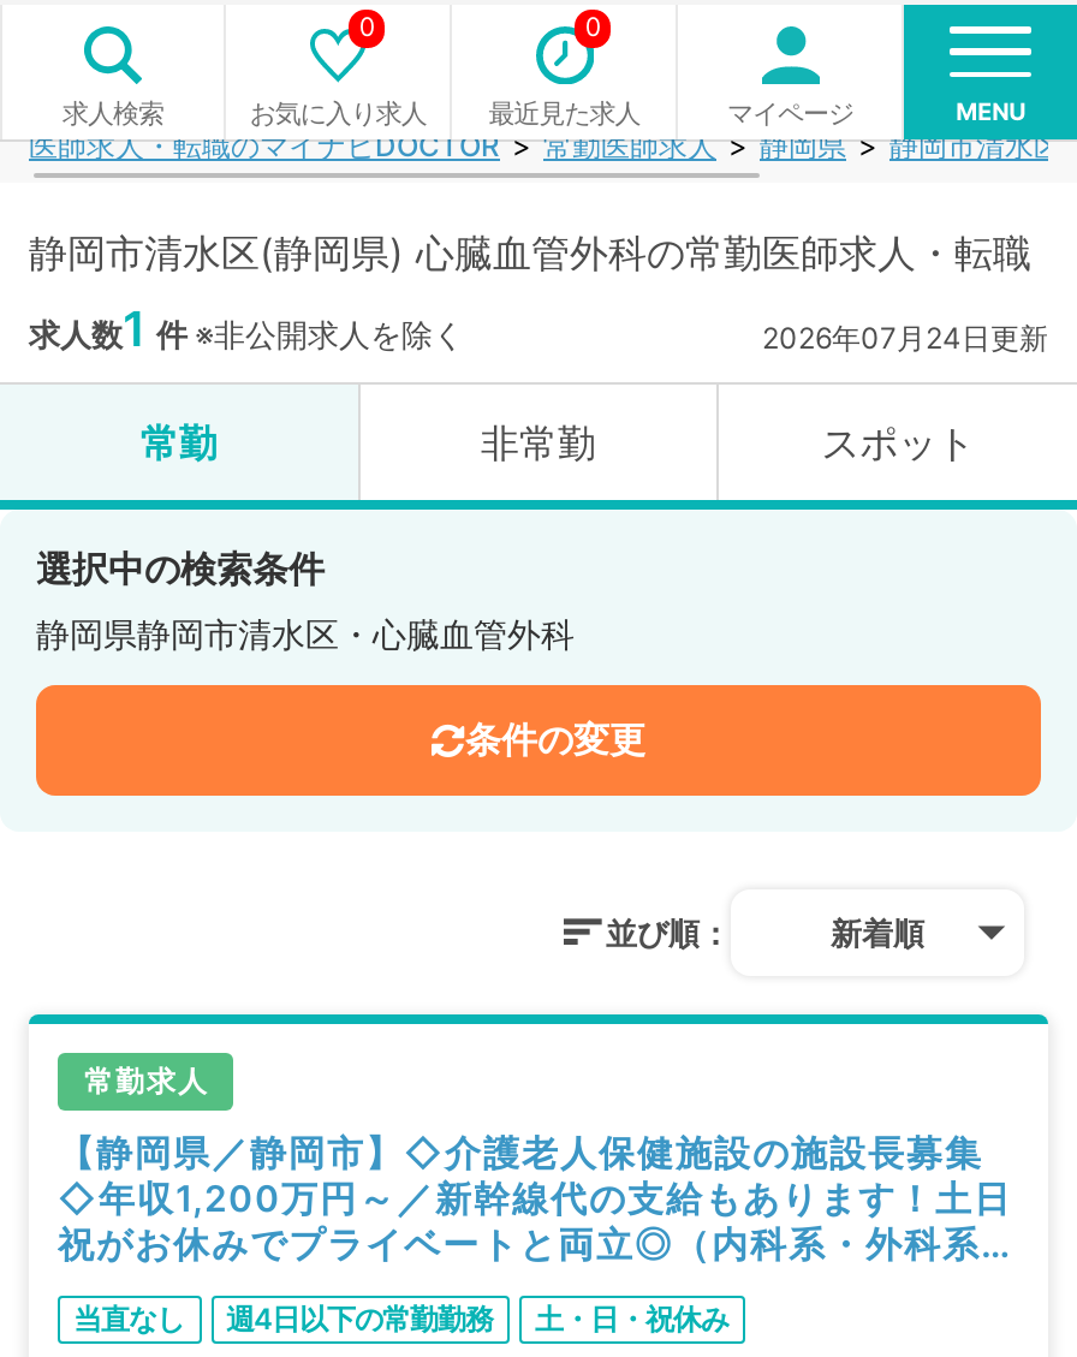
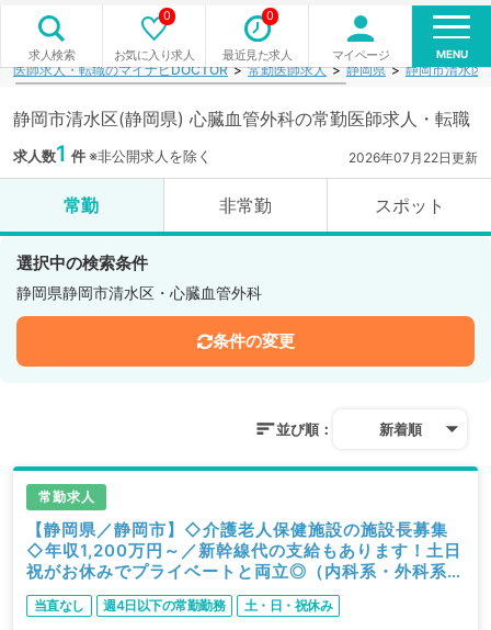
[762,320,1048,356] 2026年07月24日更新 -> [349,149,478,166] 2026年07月22日更新

